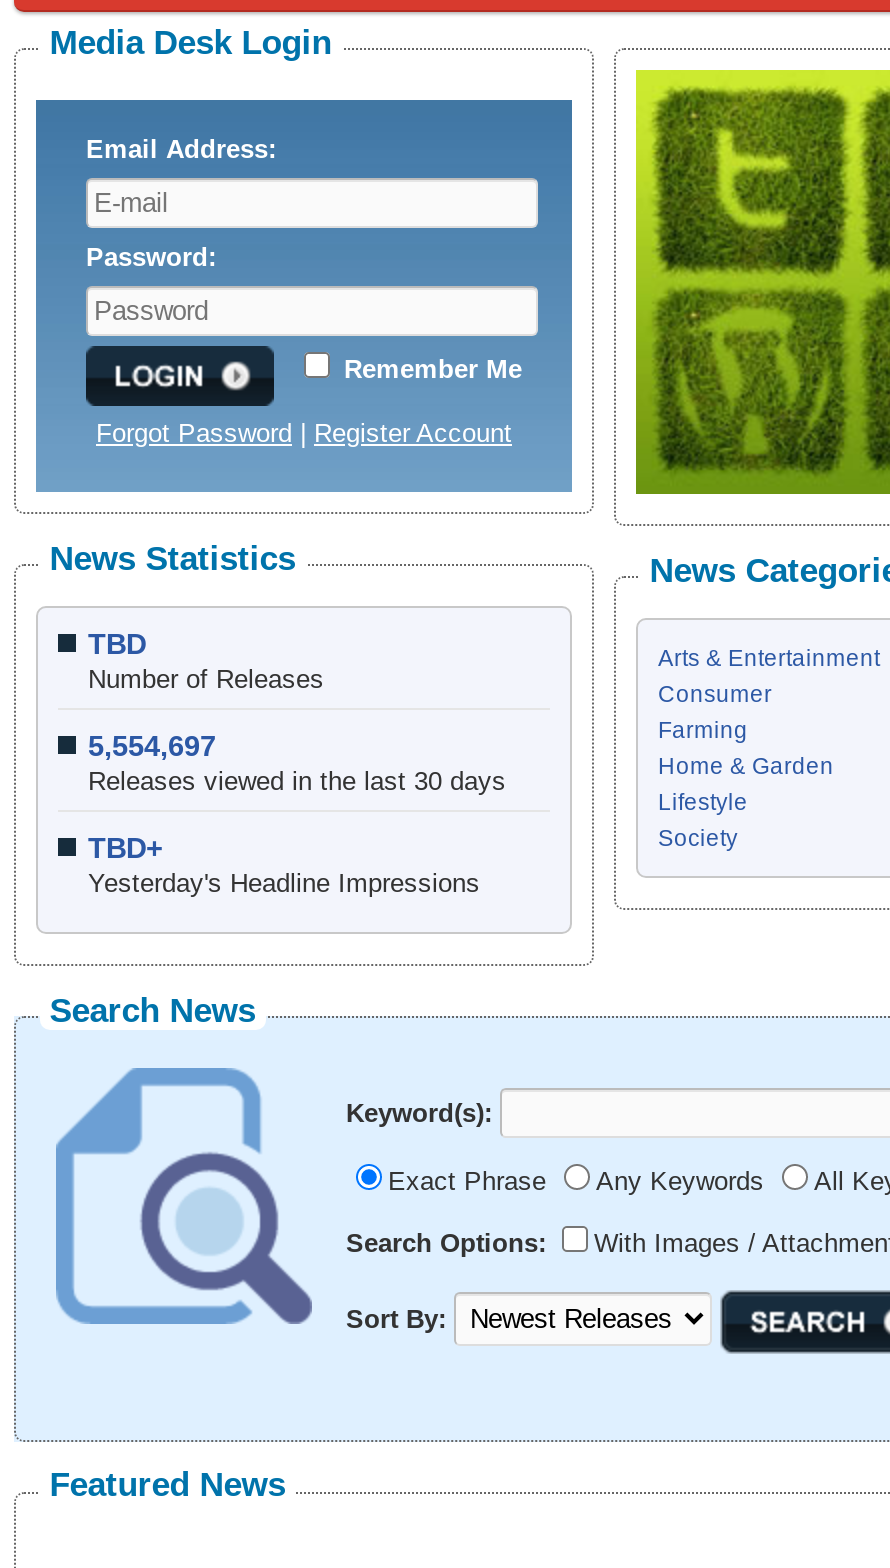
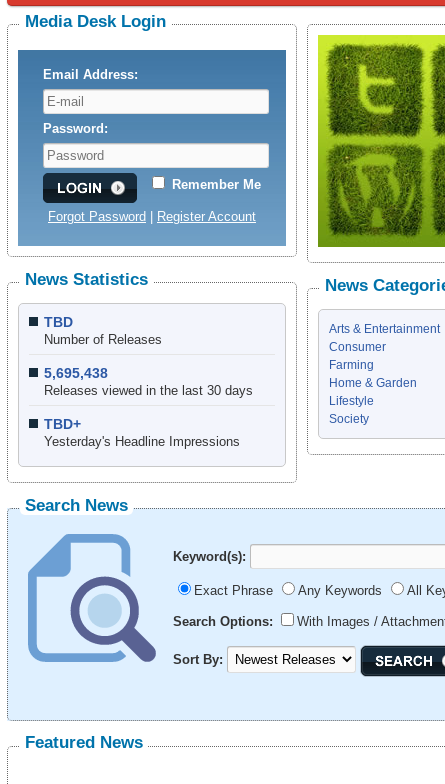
[88,730,216,762] 5,554,697 -> [44,365,108,381] 5,695,438

